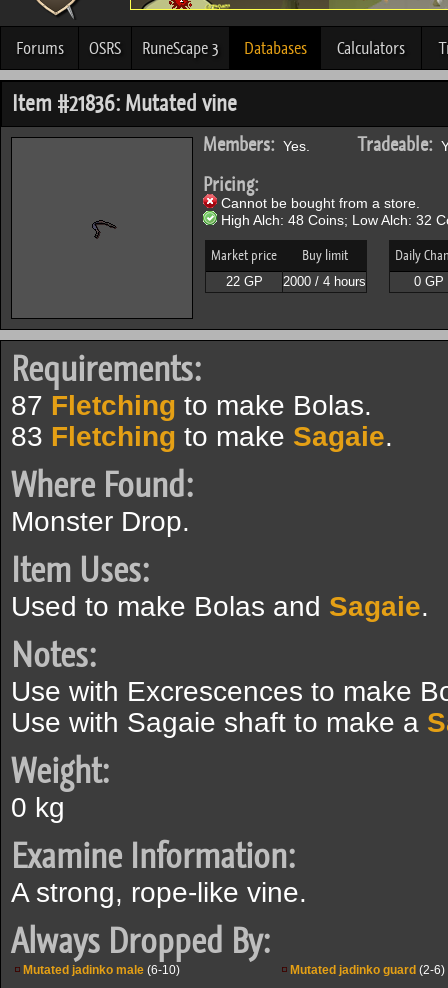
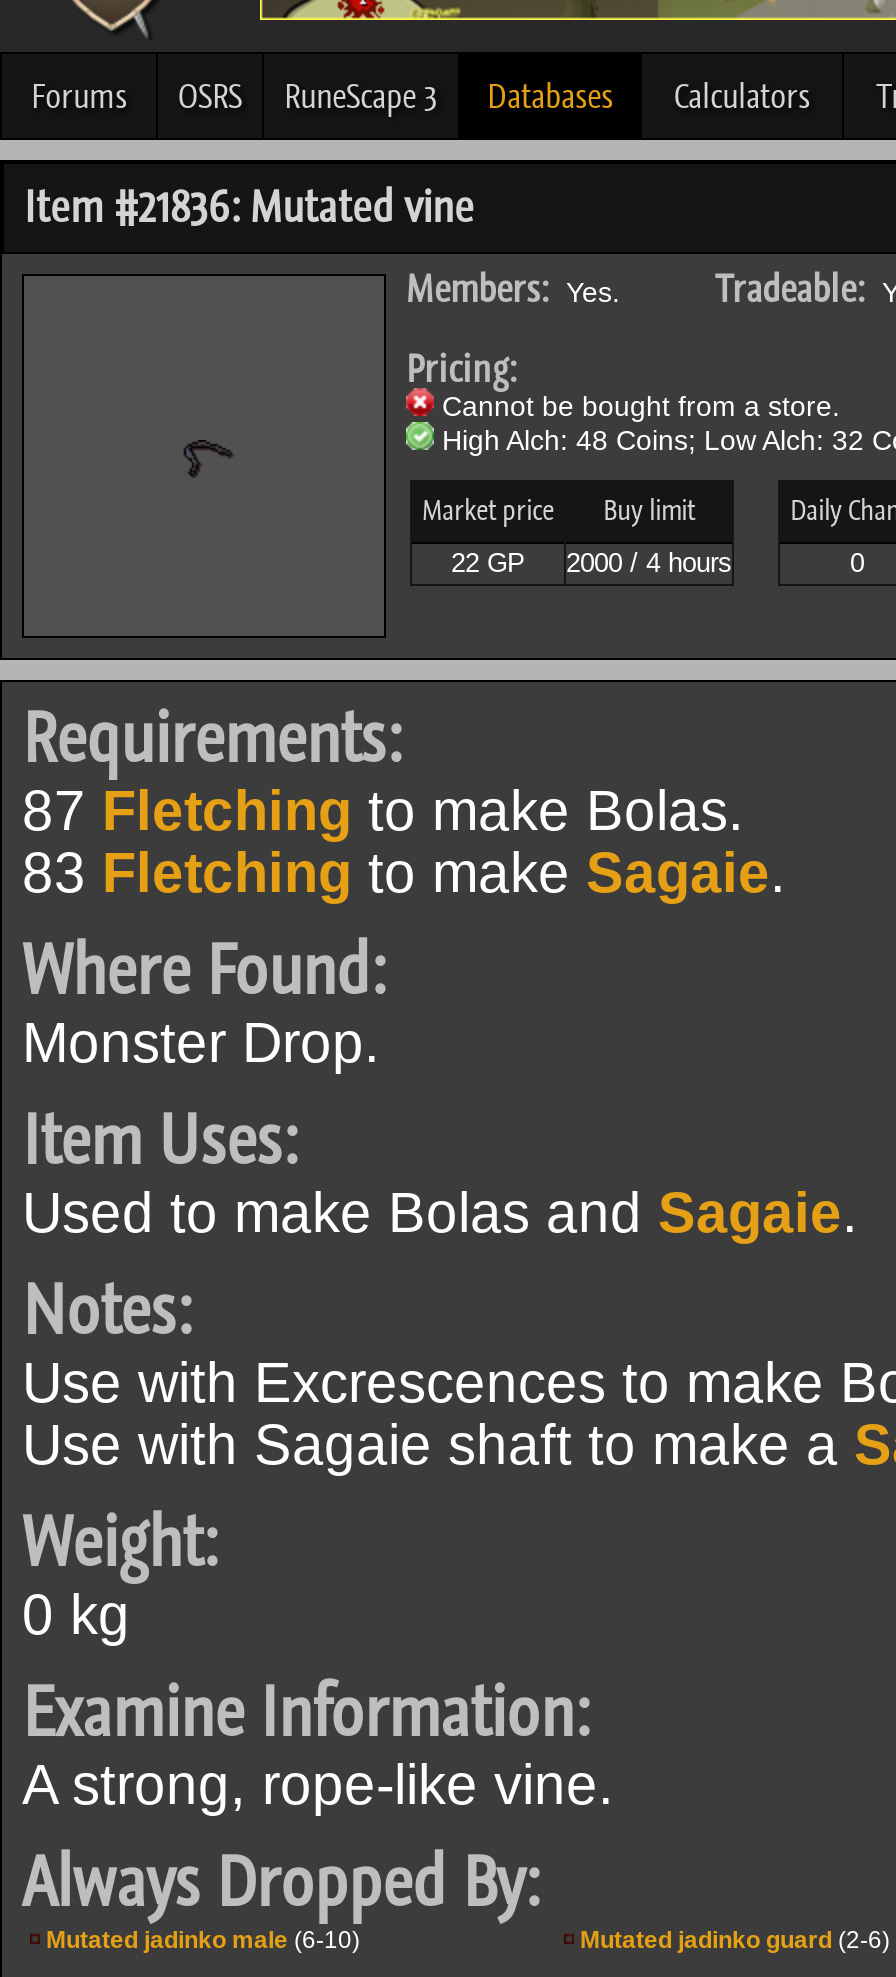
[413,274,443,289] 0 GP -> [850,548,864,578] 0

